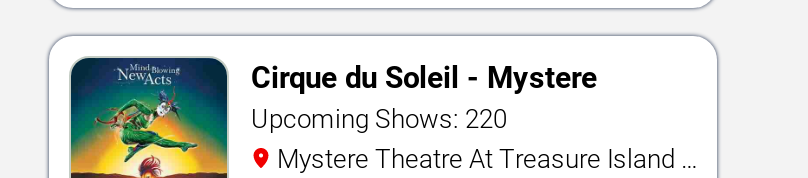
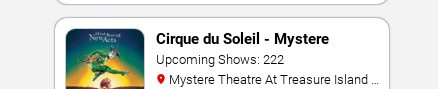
[251,104,507,134] Upcoming Shows: 220 -> [156,52,284,67] Upcoming Shows: 222

